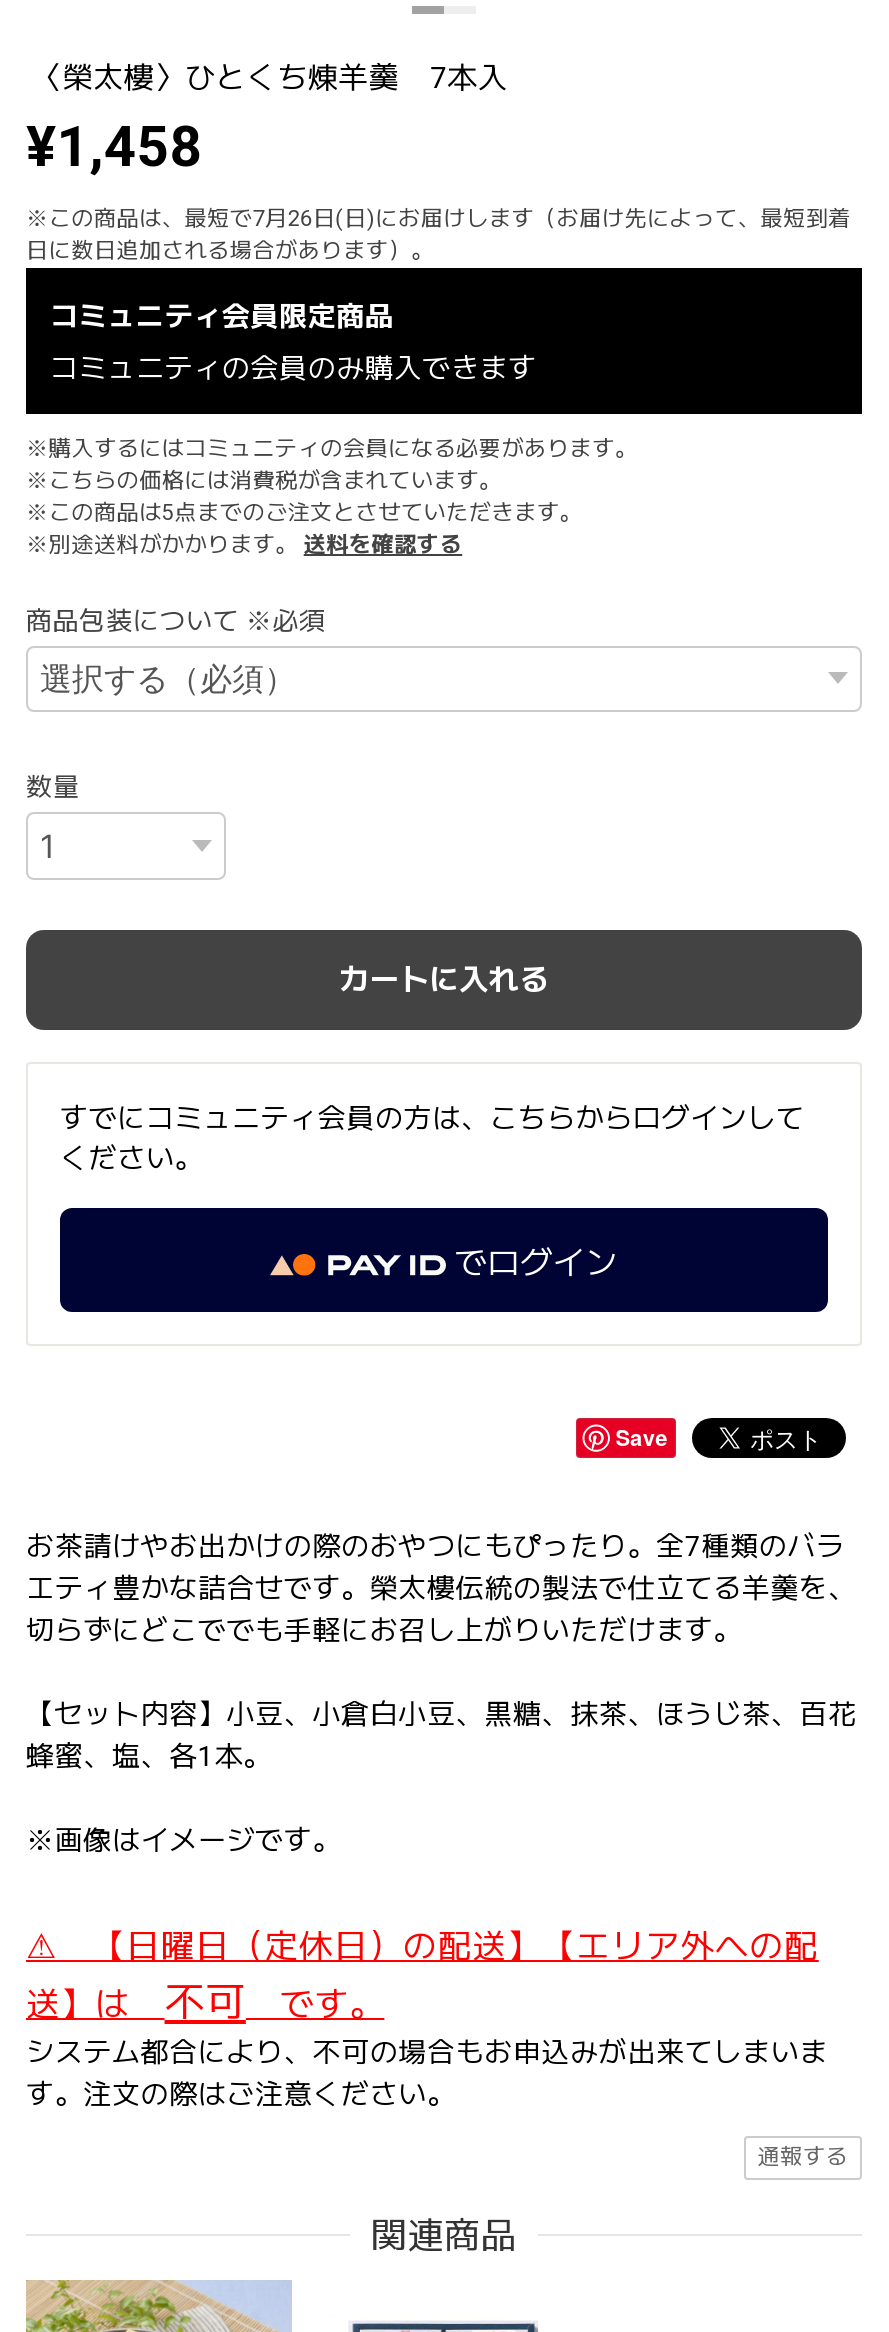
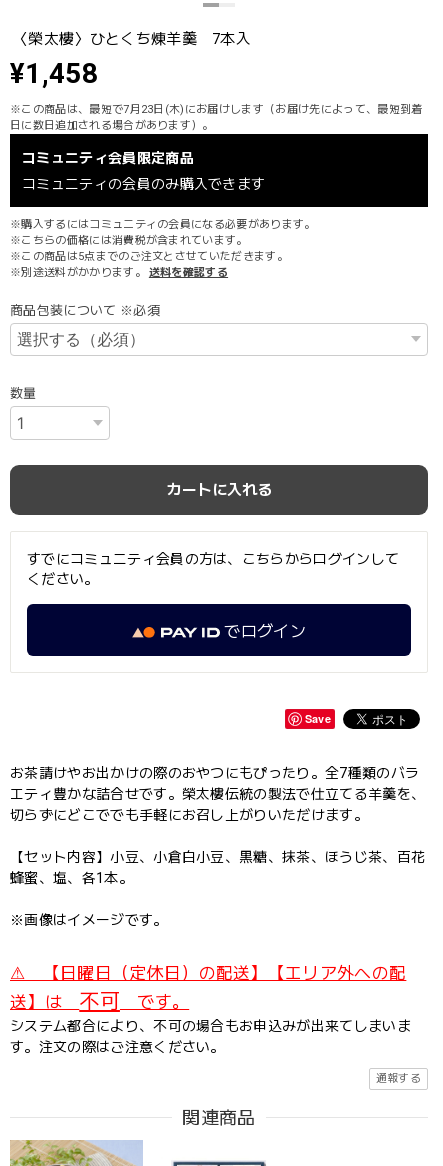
[26,206,851,232] ※この商品は、最短で7月26日(日)にお届けします（お届け先によって、最短到着 -> [10,103,422,116] ※この商品は、最短で7月23日(木)にお届けします（お届け先によって、最短到着

